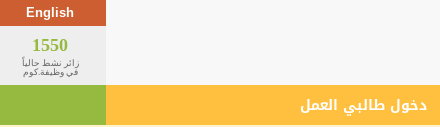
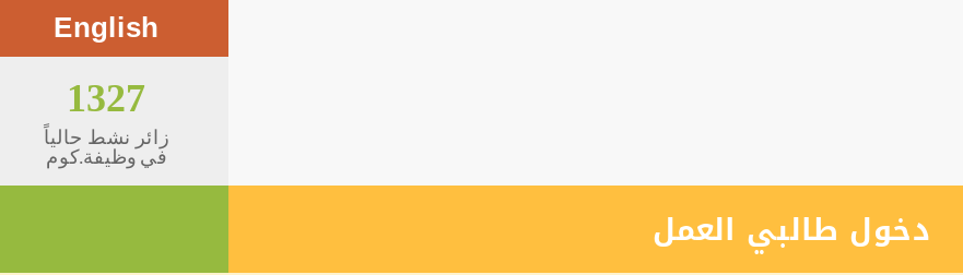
[32,35,68,55] 1550 -> [67,76,145,120] 1327

